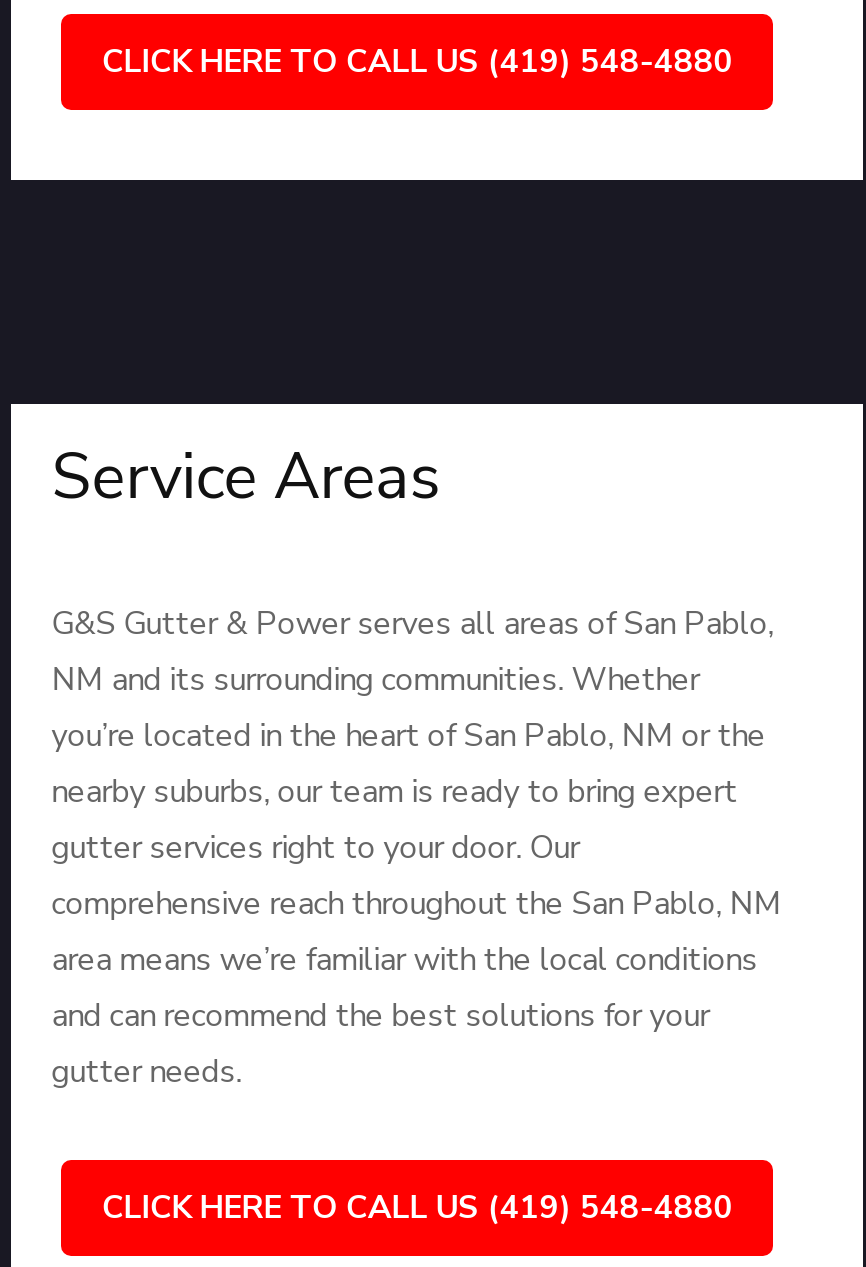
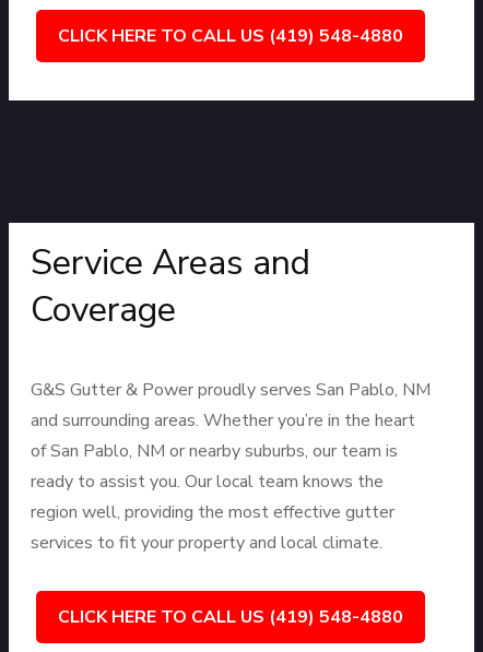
[51,434,441,520] Service Areas -> [31,239,311,333] Service Areas and | Coverage
[51,602,781,1094] G&S Gutter & Power serves all areas of San Pablo, | NM and its surrounding communities. Whether | you’re located in the heart of San Pablo, NM or the | nearby suburbs, our team is ready to bring expert | gutter services right to your door. Our | comprehensive reach throughout the San Pablo, NM | area means we’re familiar with the local conditions | and can recommend the best solutions for your | gutter needs. -> [31,378,431,555] G&S Gutter & Power proudly serves San Pablo, NM | and surrounding areas. Whether you’re in the heart | of San Pablo, NM or nearby suburbs, our team is | ready to assist you. Our local team knows the | region well, providing the most effective gutter | services to fit your property and local climate.

